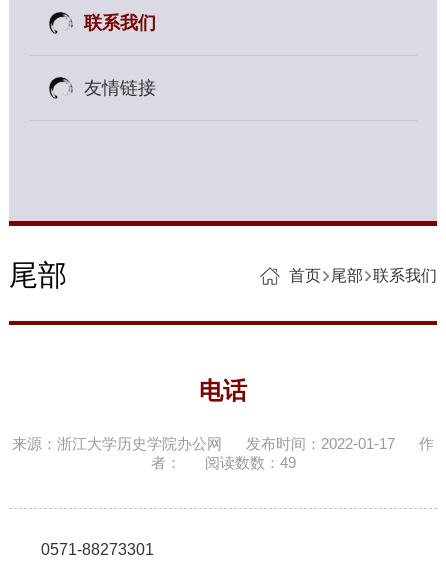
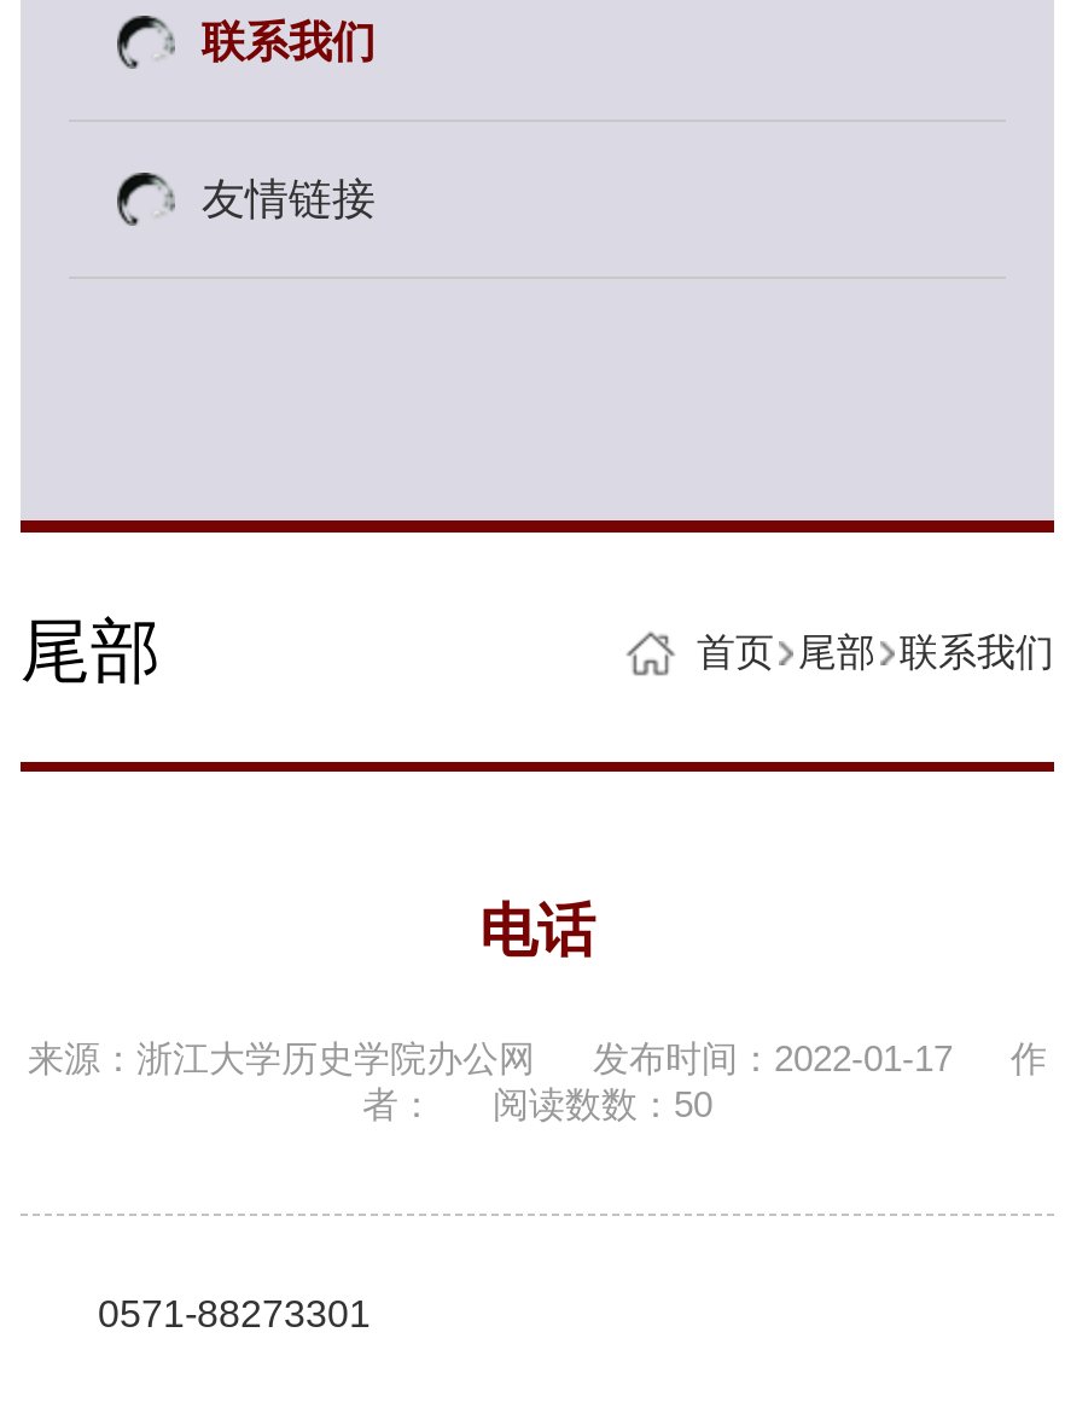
[150,454,295,471] 者： 阅读数数：49 -> [362,1083,712,1124] 者： 阅读数数：50

